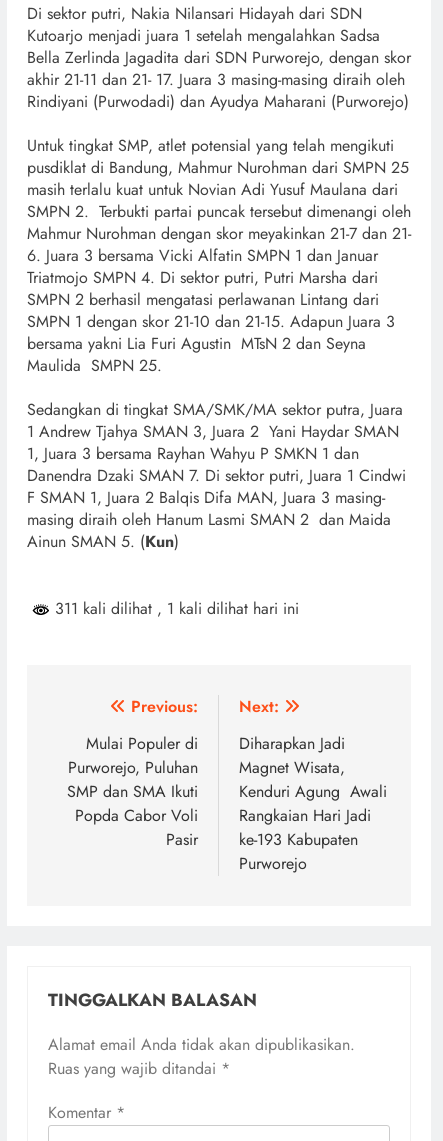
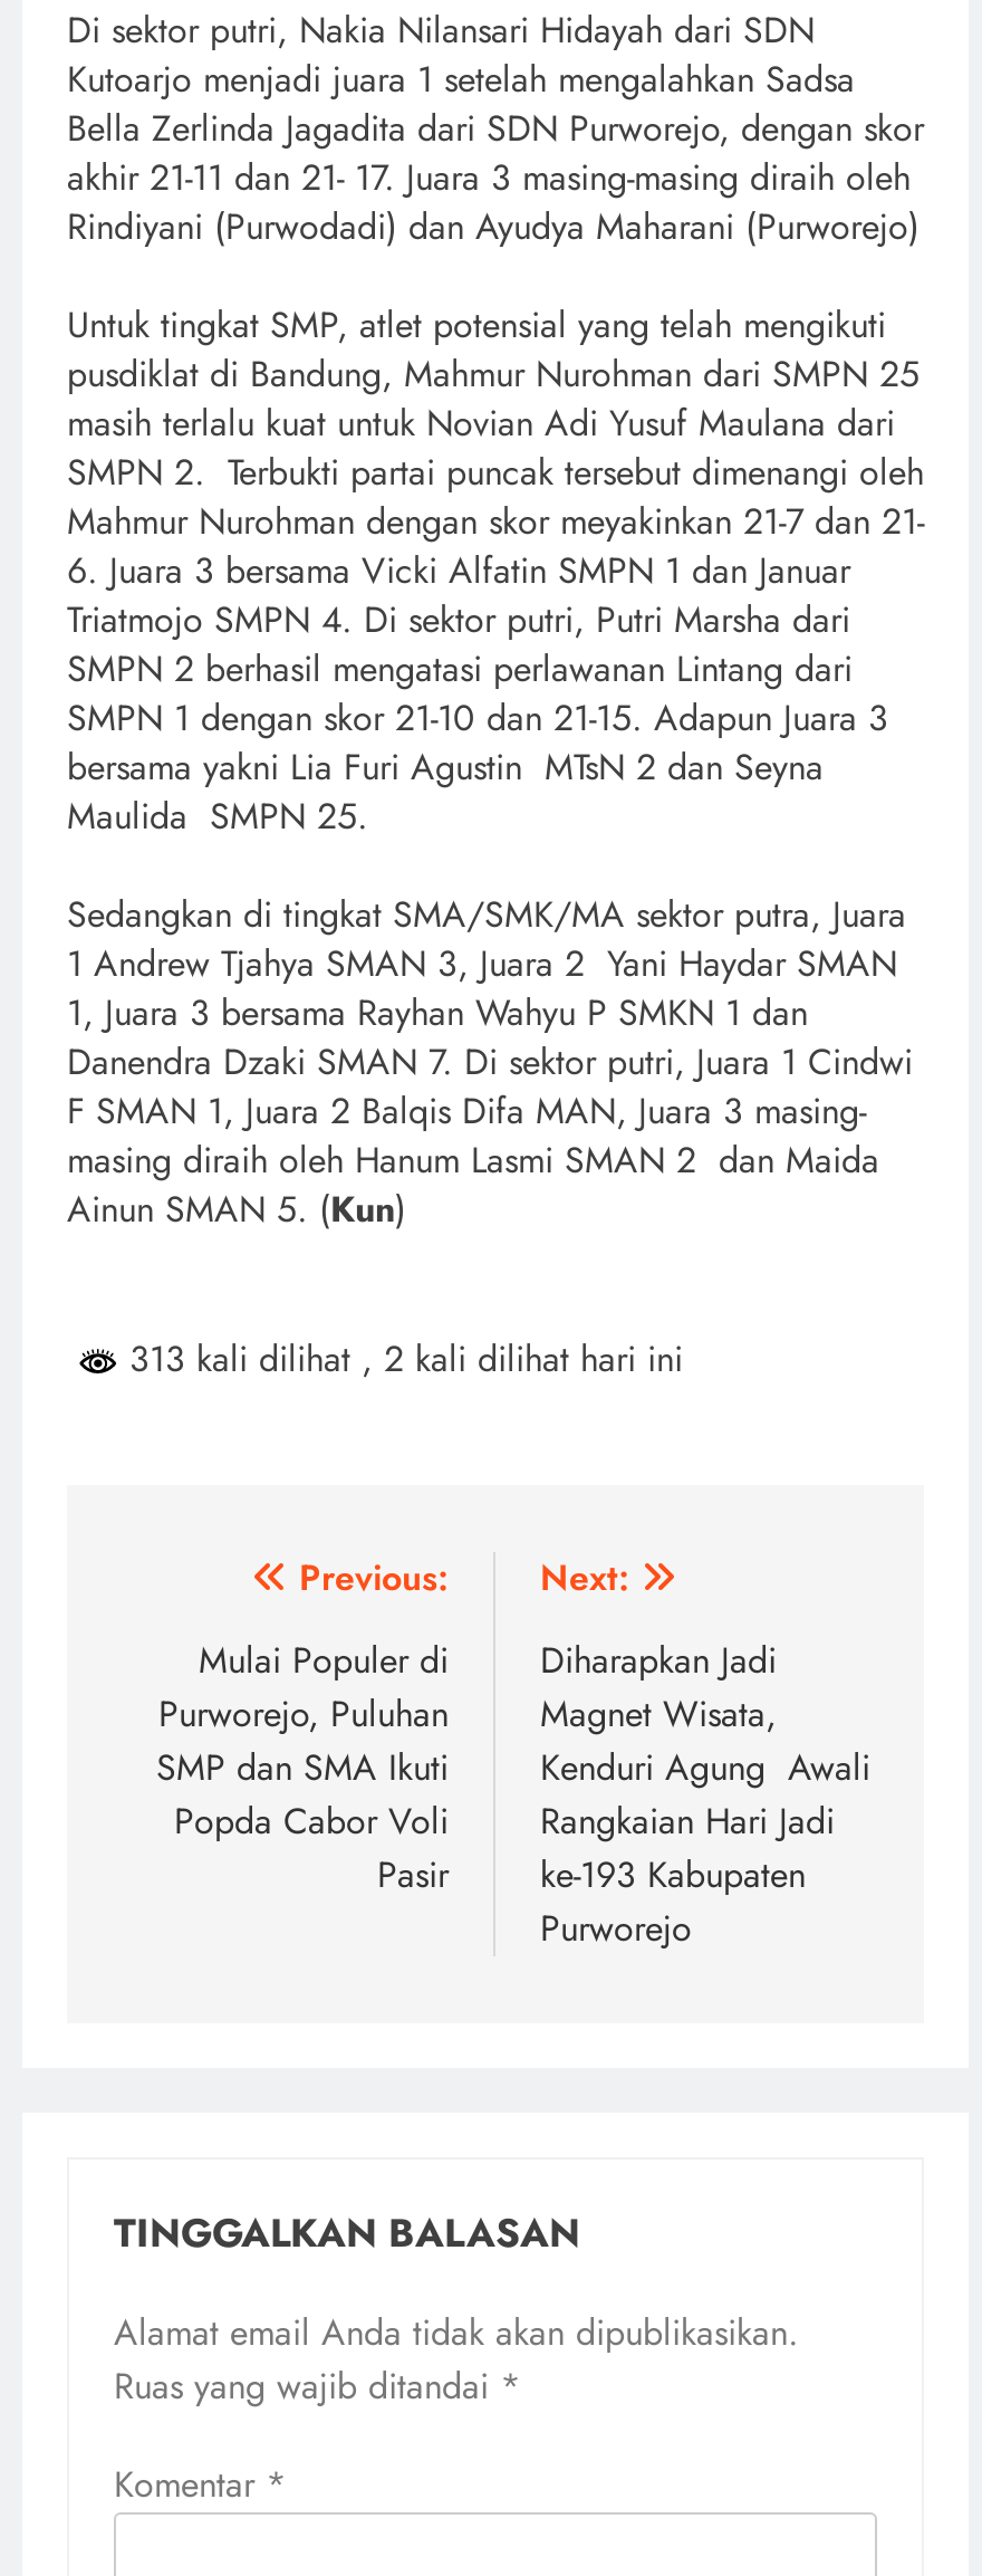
[50,597,299,620] 311 kali dilihat, 1 kali dilihat hari ini -> [118,1333,683,1385] 313 kali dilihat, 2 kali dilihat hari ini

